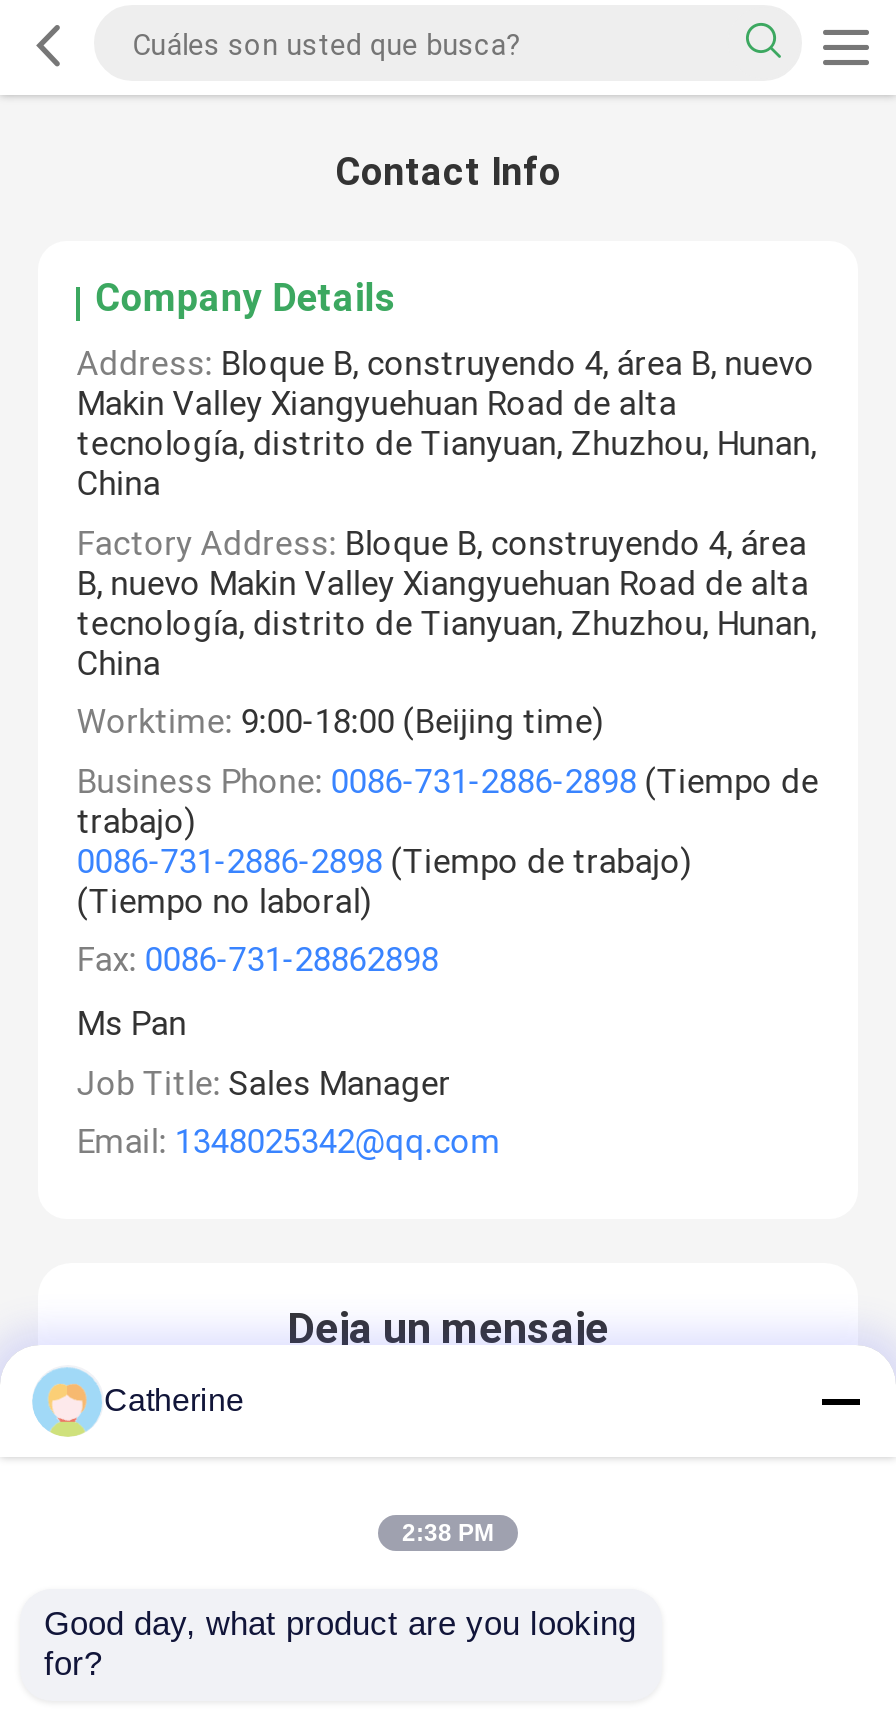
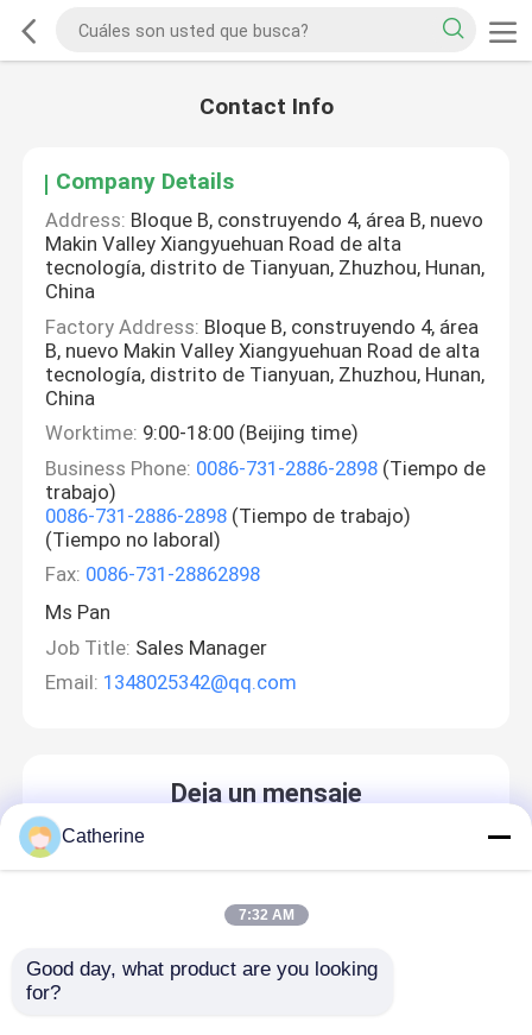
[402,1519,494,1547] 2:38 PM -> [238,907,294,923] 7:32 AM

